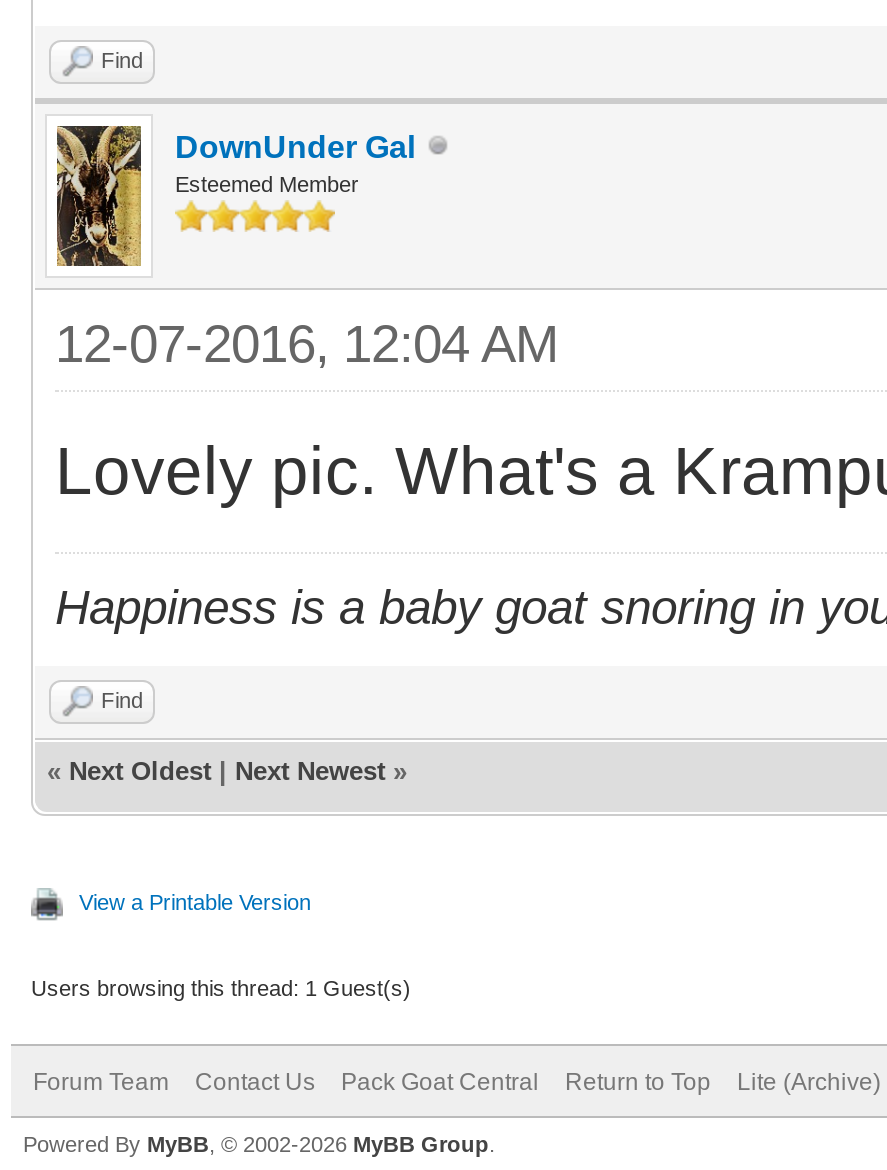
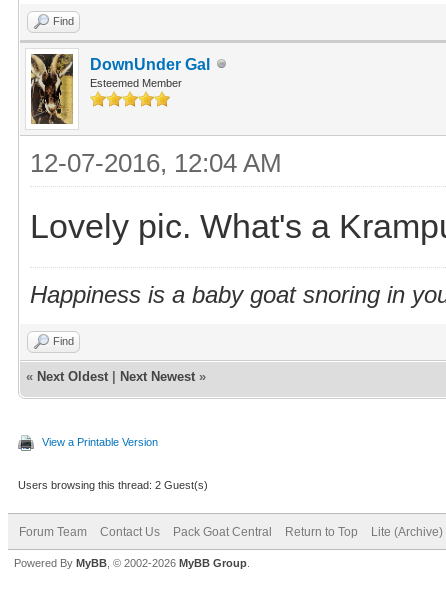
[31,976,411,1000] Users browsing this thread: 1 Guest(s) -> [18,479,208,491] Users browsing this thread: 2 Guest(s)

